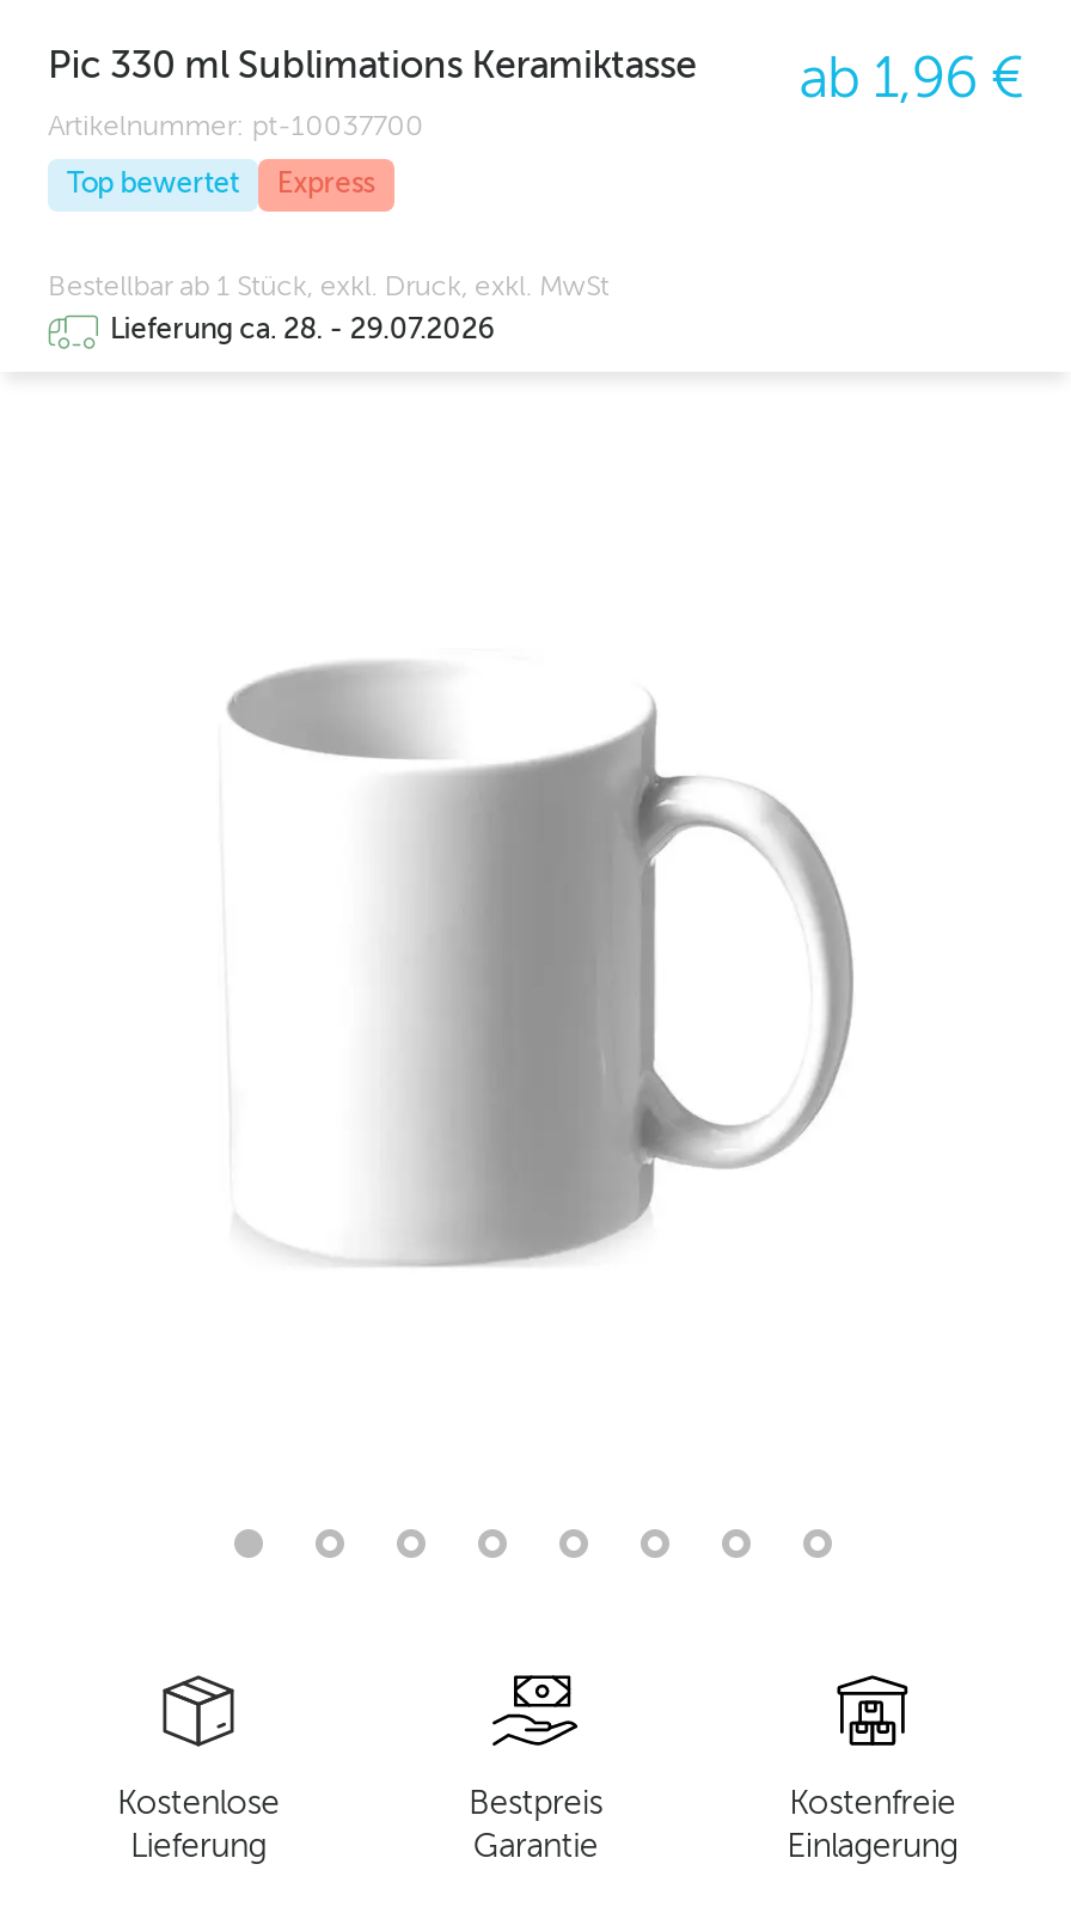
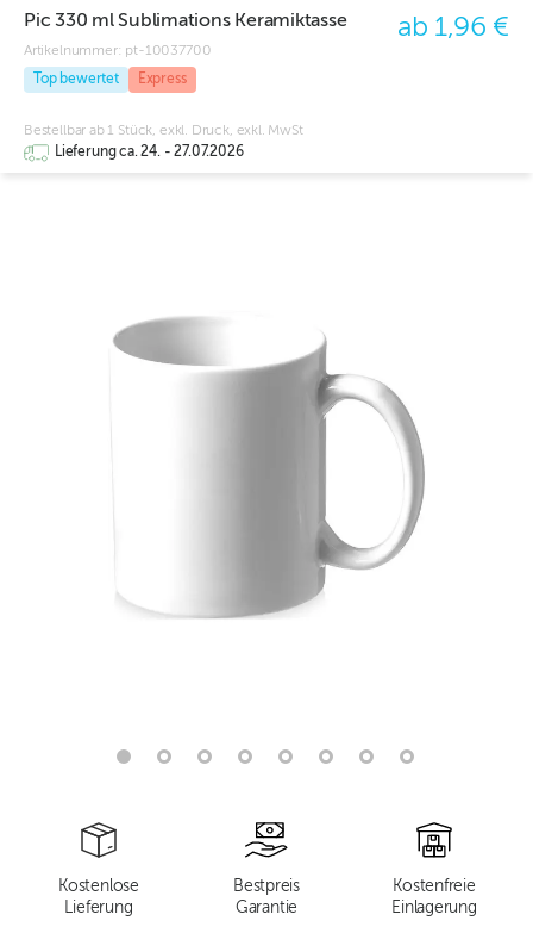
[110,317,494,346] Lieferung ca. 28. - 29.07.2026 -> [55,145,243,160] Lieferung ca. 24. - 27.07.2026

